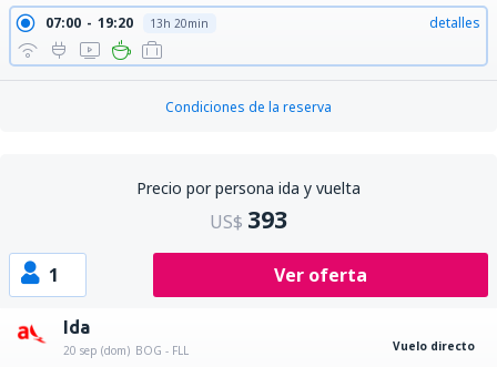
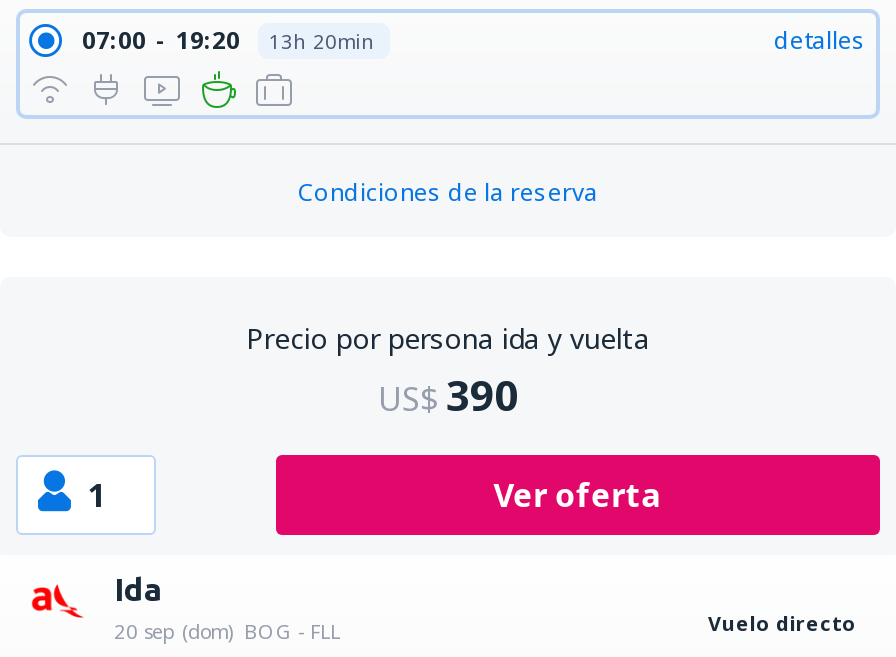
[210,204,287,235] US$ 393 -> [378,367,518,423] US$ 390

